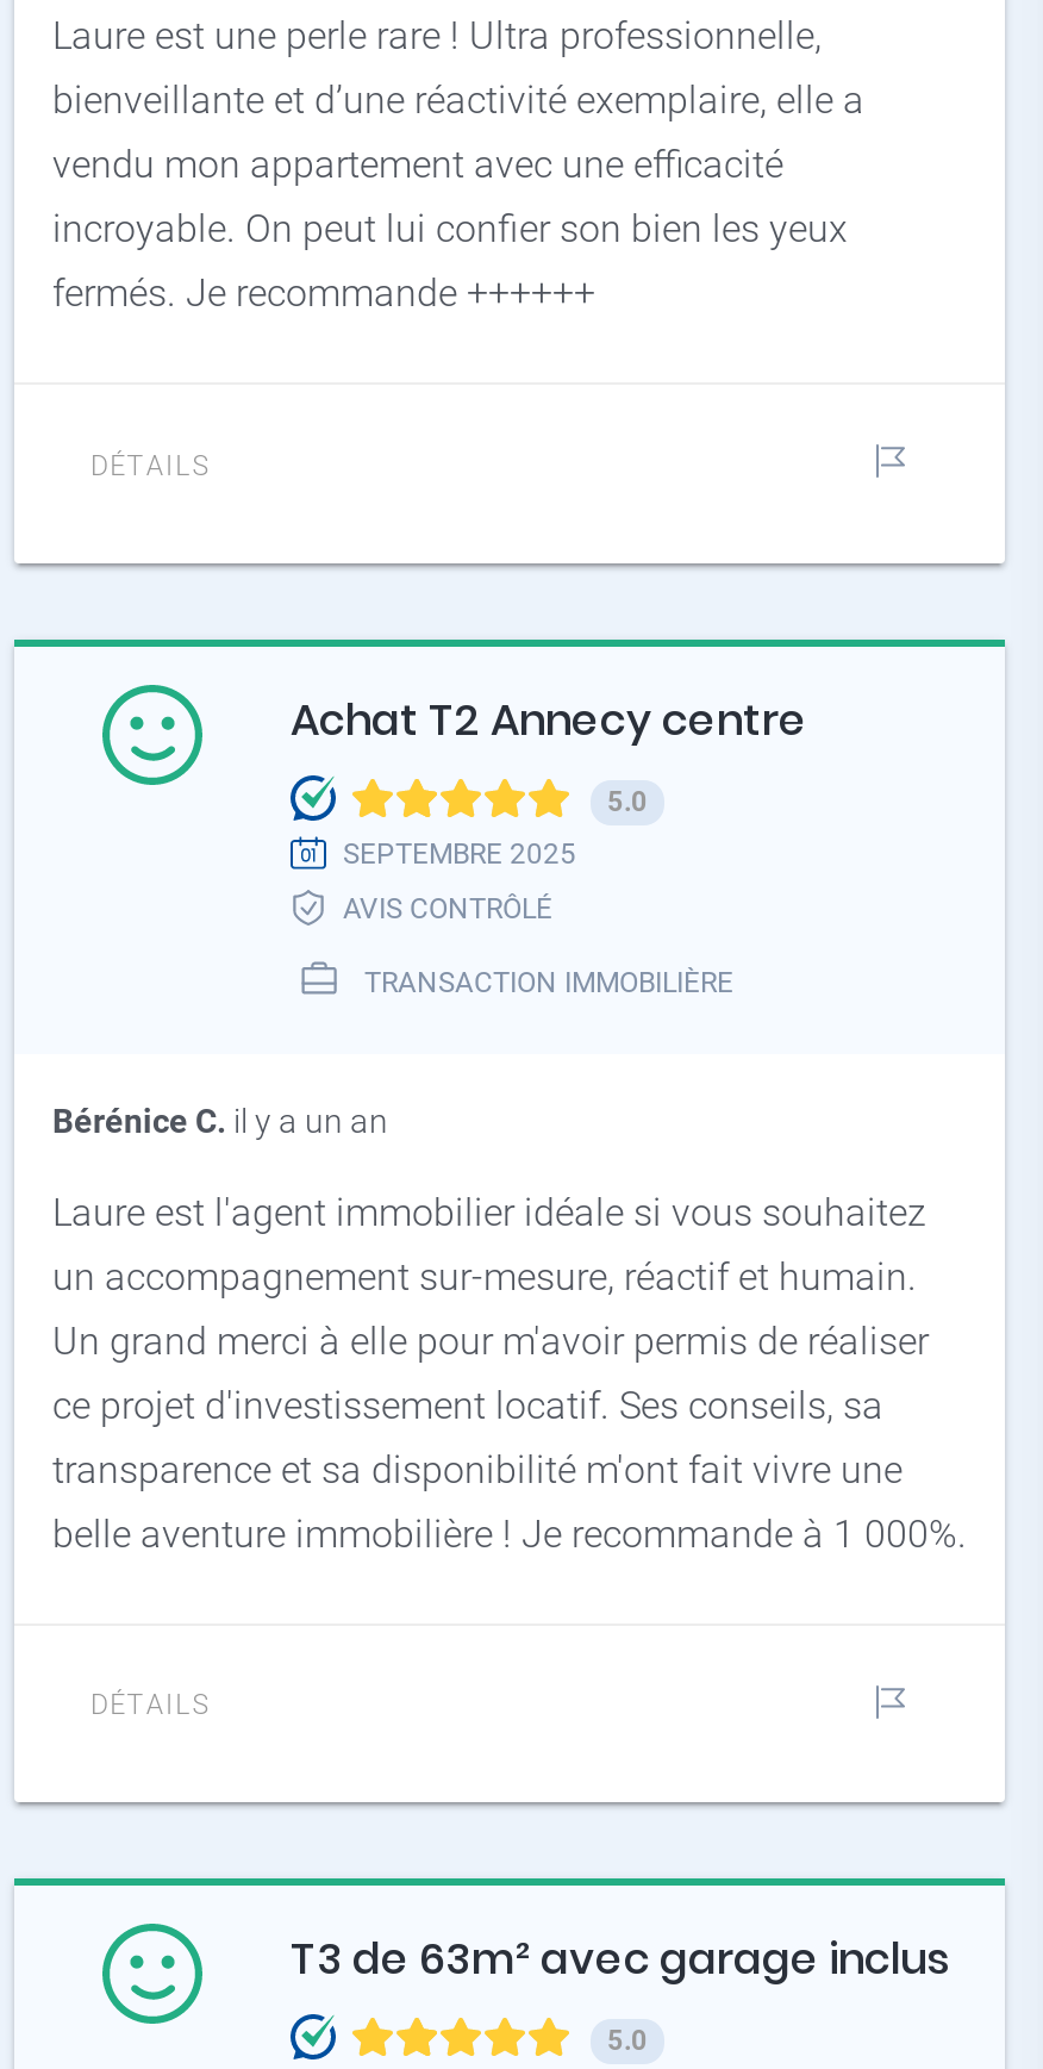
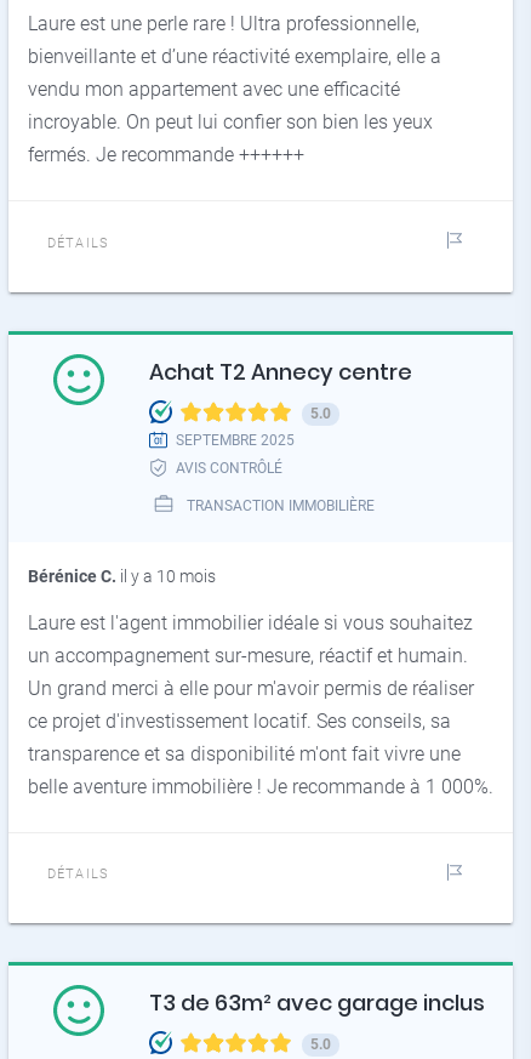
[52,1102,388,1140] Bérénice C. il y a un an -> [28,566,216,586] Bérénice C. il y a 10 mois

